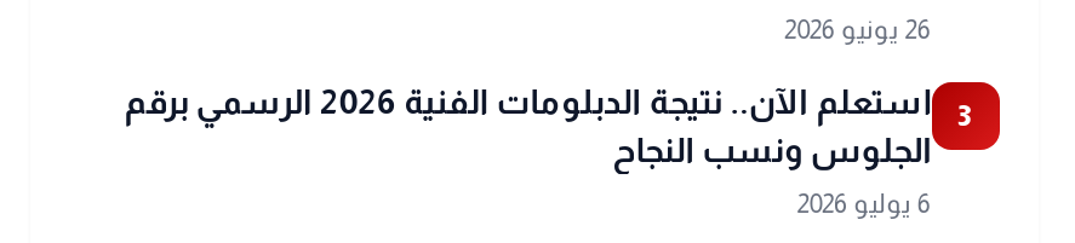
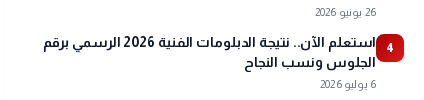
[957,100,975,133] 3 -> [386,41,394,55] 4

